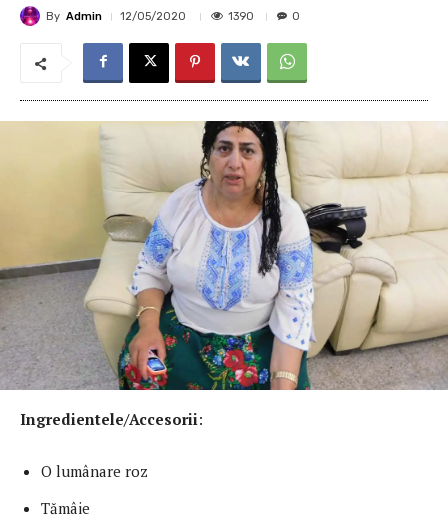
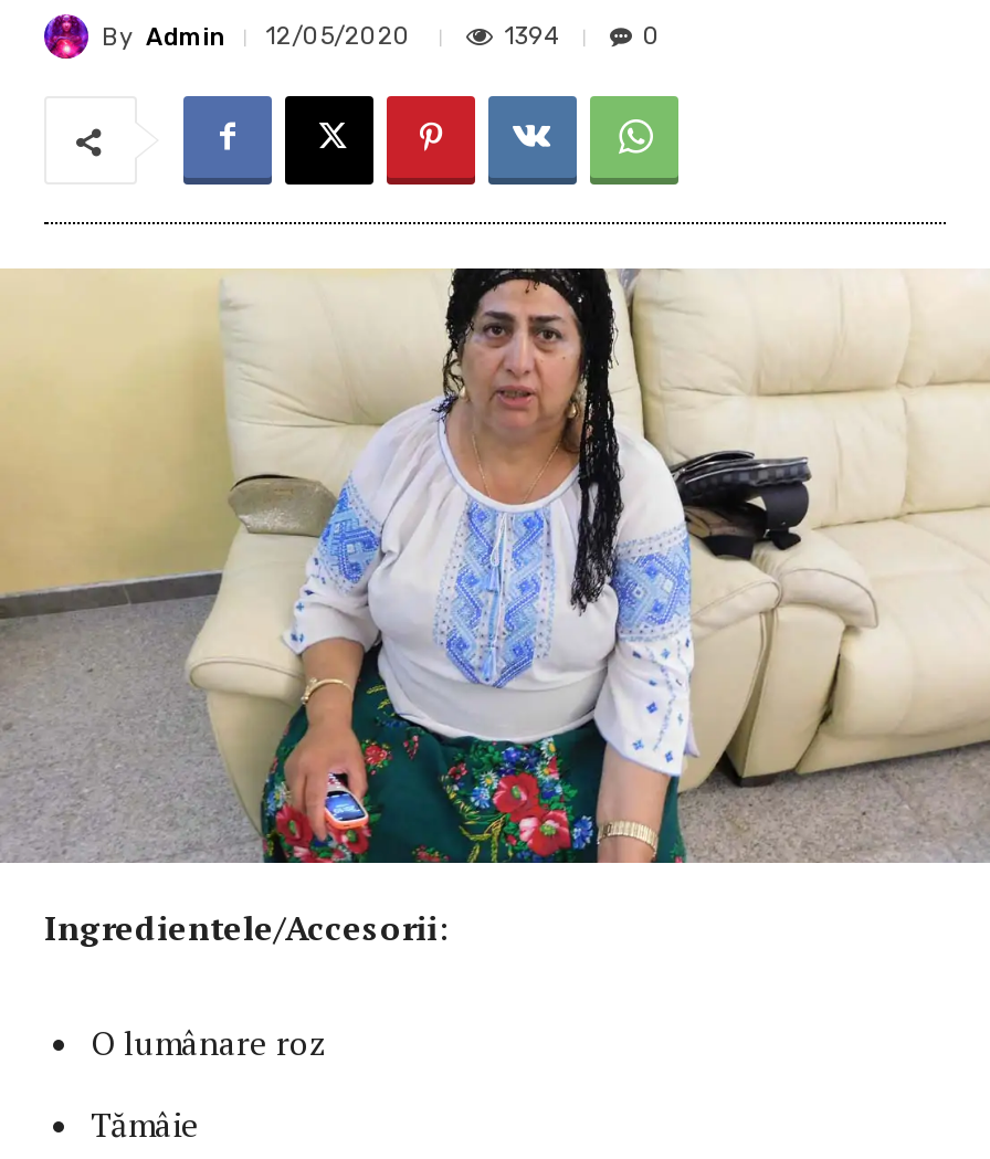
[228,10,254,23] 1390 -> [504,23,559,51] 1394

